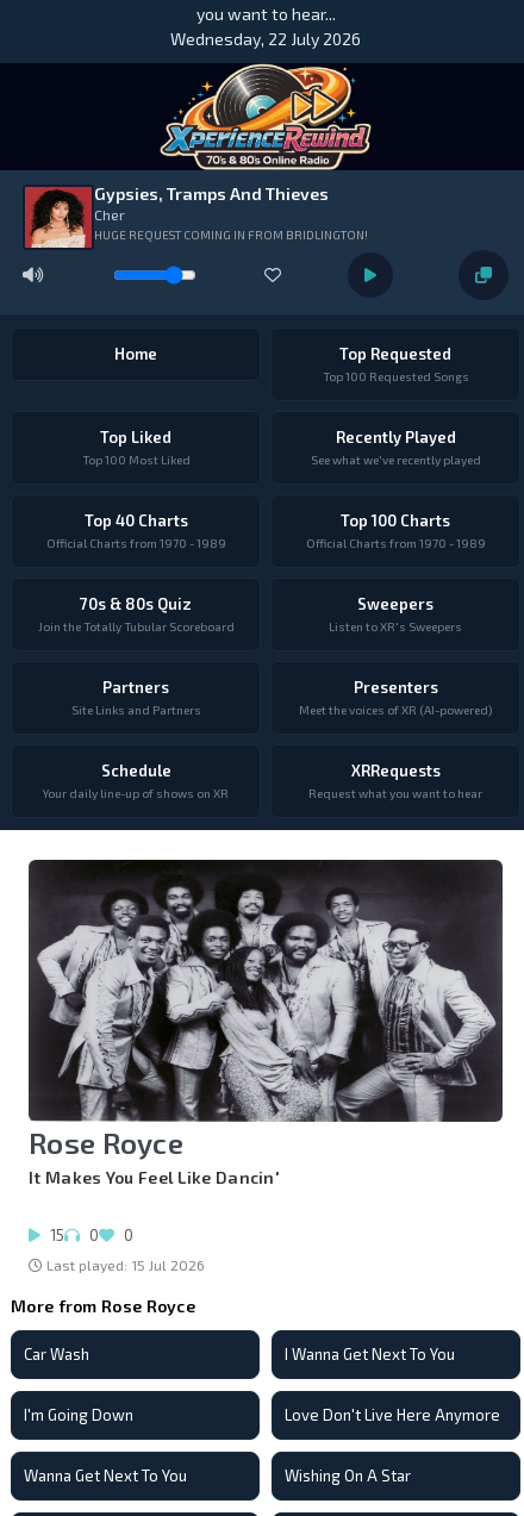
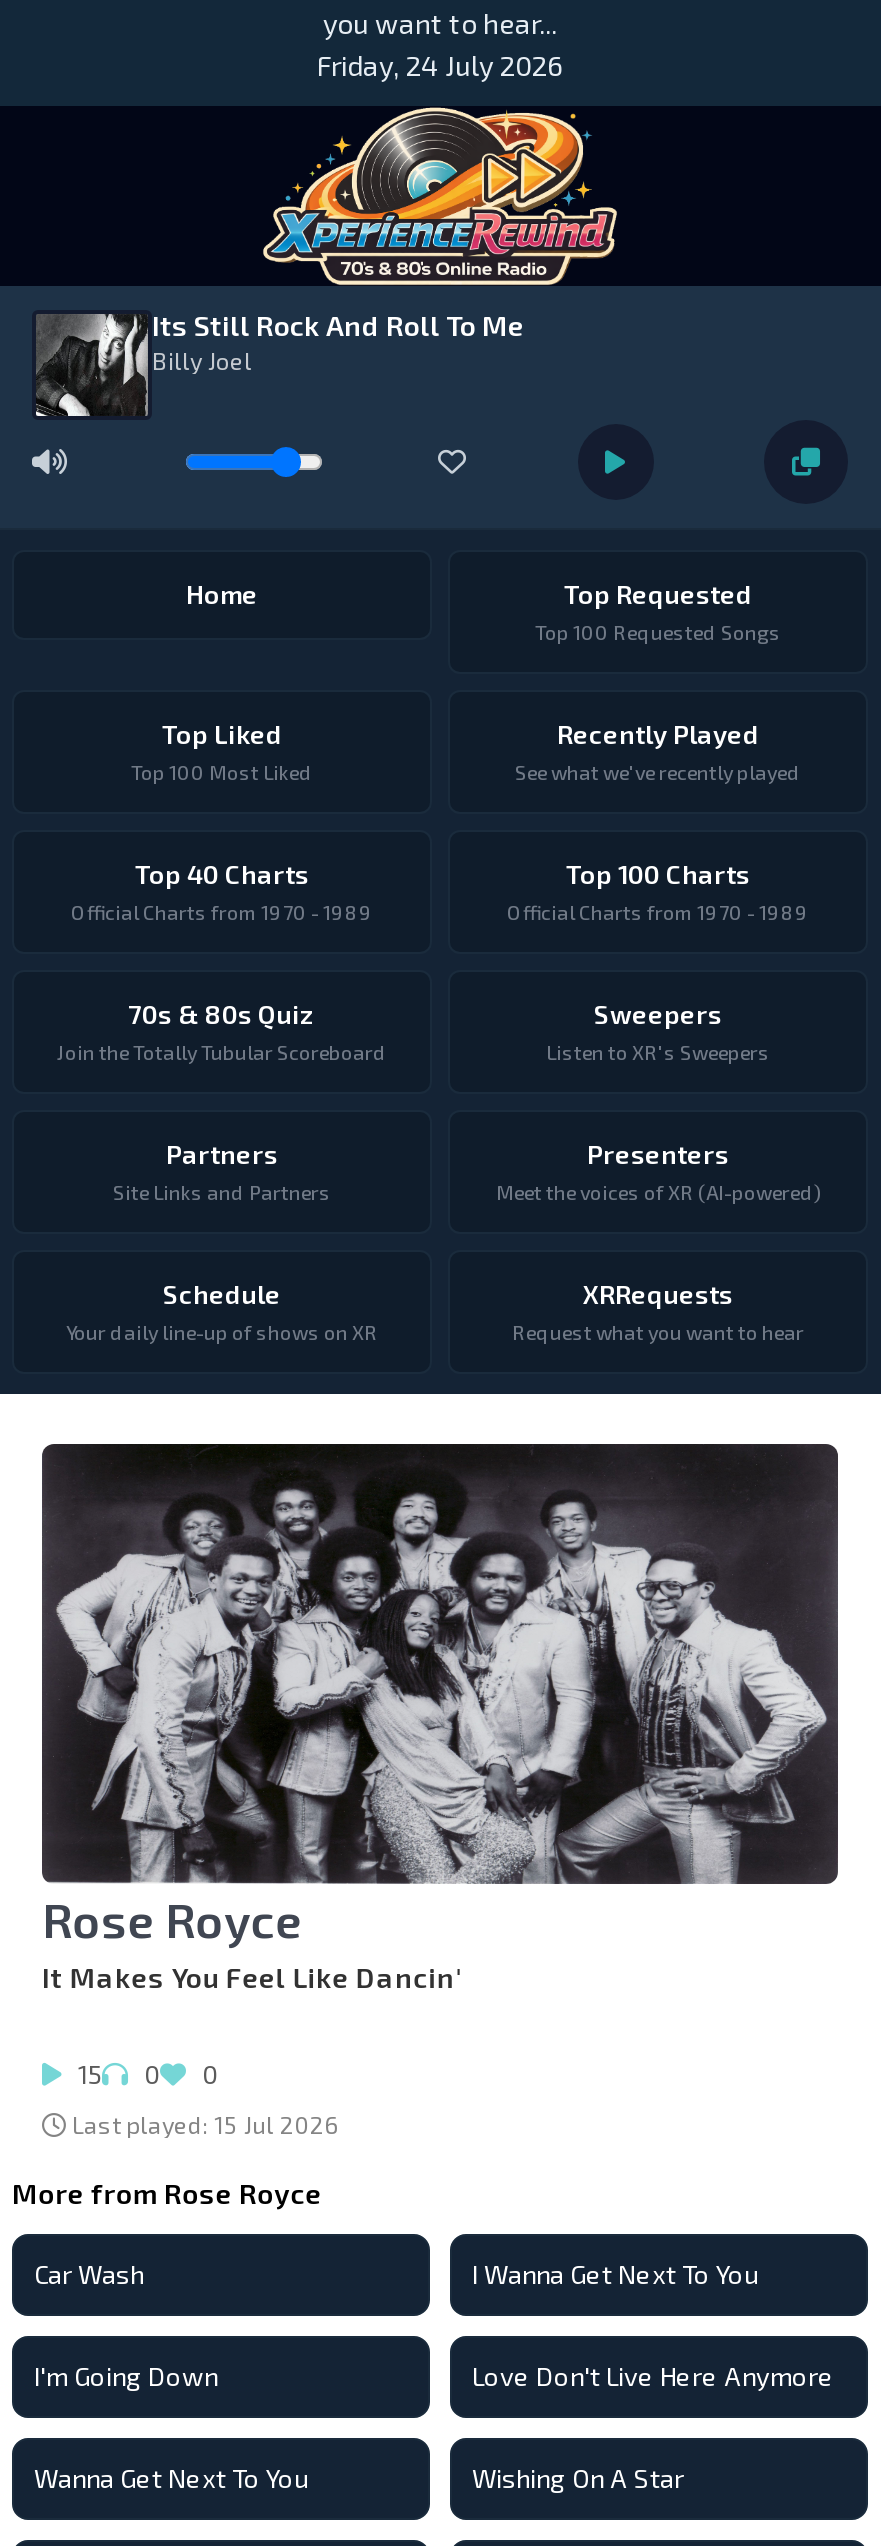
[170,29,361,49] Wednesday, 22 July 2026 -> [317,48,563,82] Friday, 24 July 2026
[24,183,368,249] [image] | Gypsies, Tramps And Thieves | Cher | HUGE REQUEST COMING IN FROM BRIDLINGTON! -> [34,308,524,418] [image] | Its Still Rock And Roll To Me | Billy Joel

